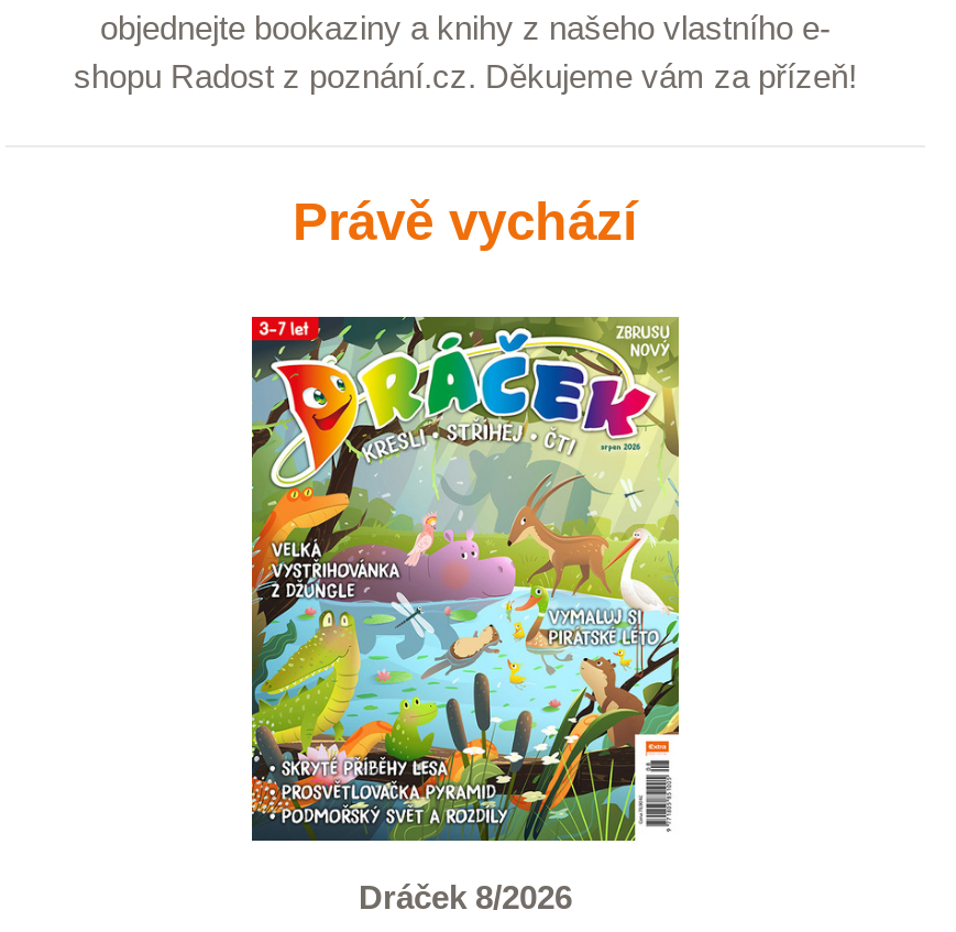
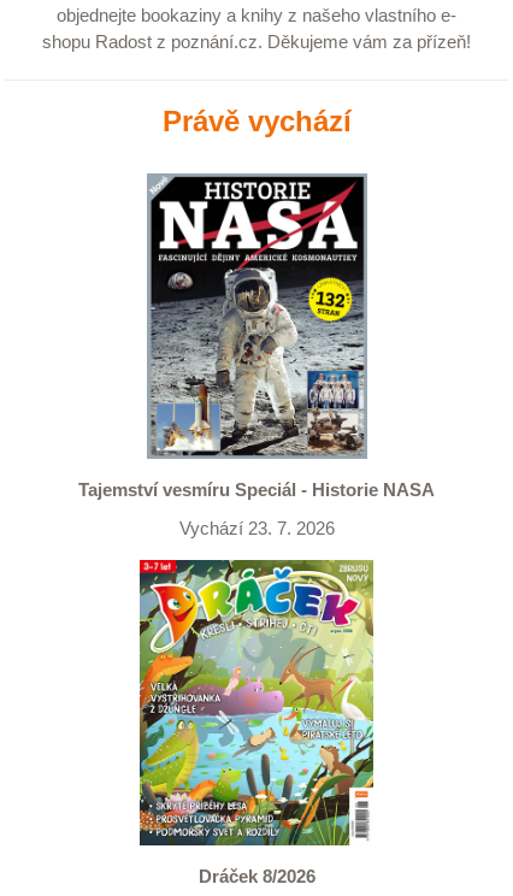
none -> [78,172,435,538] [image] | Tajemství vesmíru Speciál - Historie NASA | Vychází 23. 7. 2026

